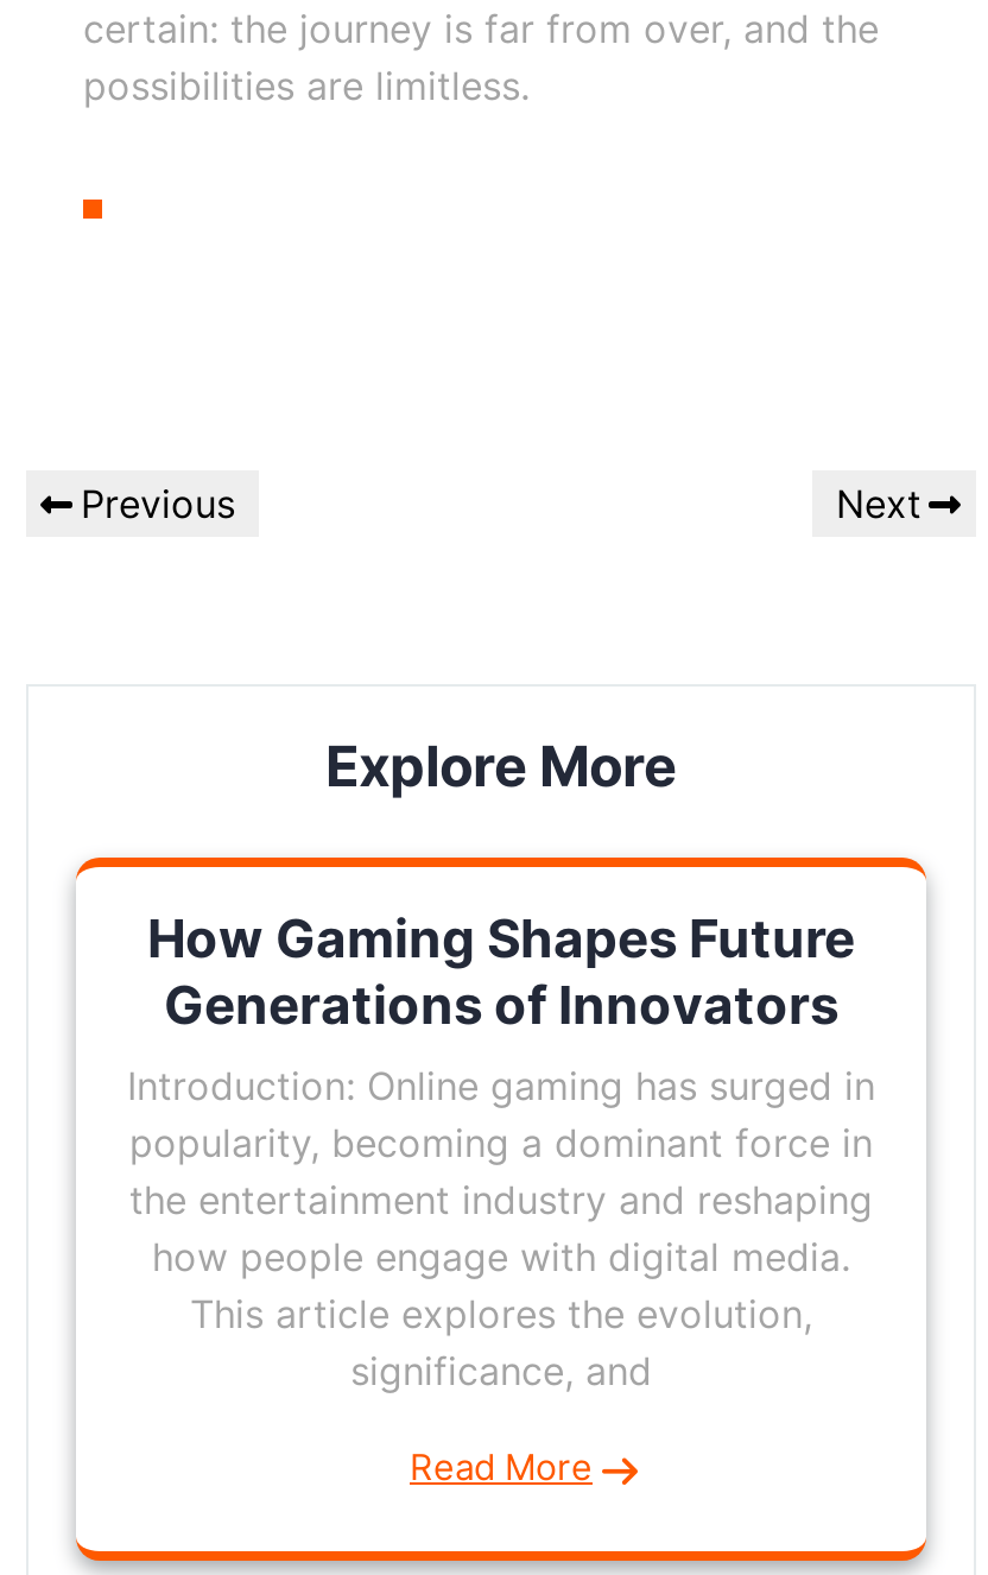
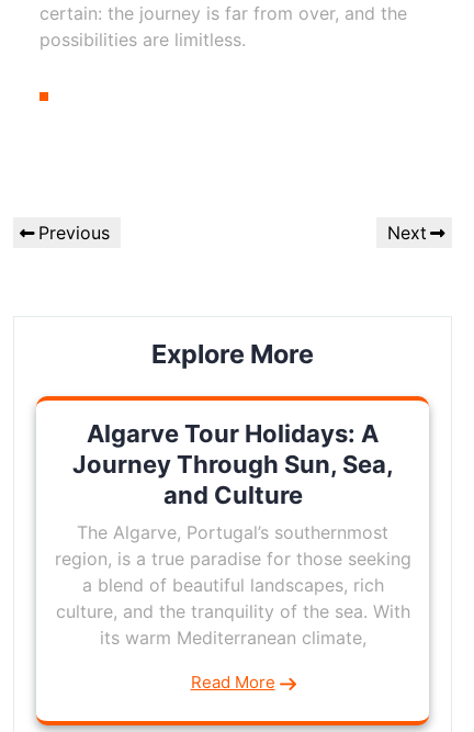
[127,907,875,1394] How Gaming Shapes Future | Generations of Innovators | Introduction: Online gaming has surged in | popularity, becoming a dominant force in | the entertainment industry and reshaping | how people engage with digital media. | This article explores the evolution, | significance, and -> [54,419,411,649] Algarve Tour Holidays: A | Journey Through Sun, Sea, | and Culture | The Algarve, Portugal’s southernmost | region, is a true paradise for those seeking | a blend of beautiful landscapes, rich | culture, and the tranquility of the sea. With | its warm Mediterranean climate,

